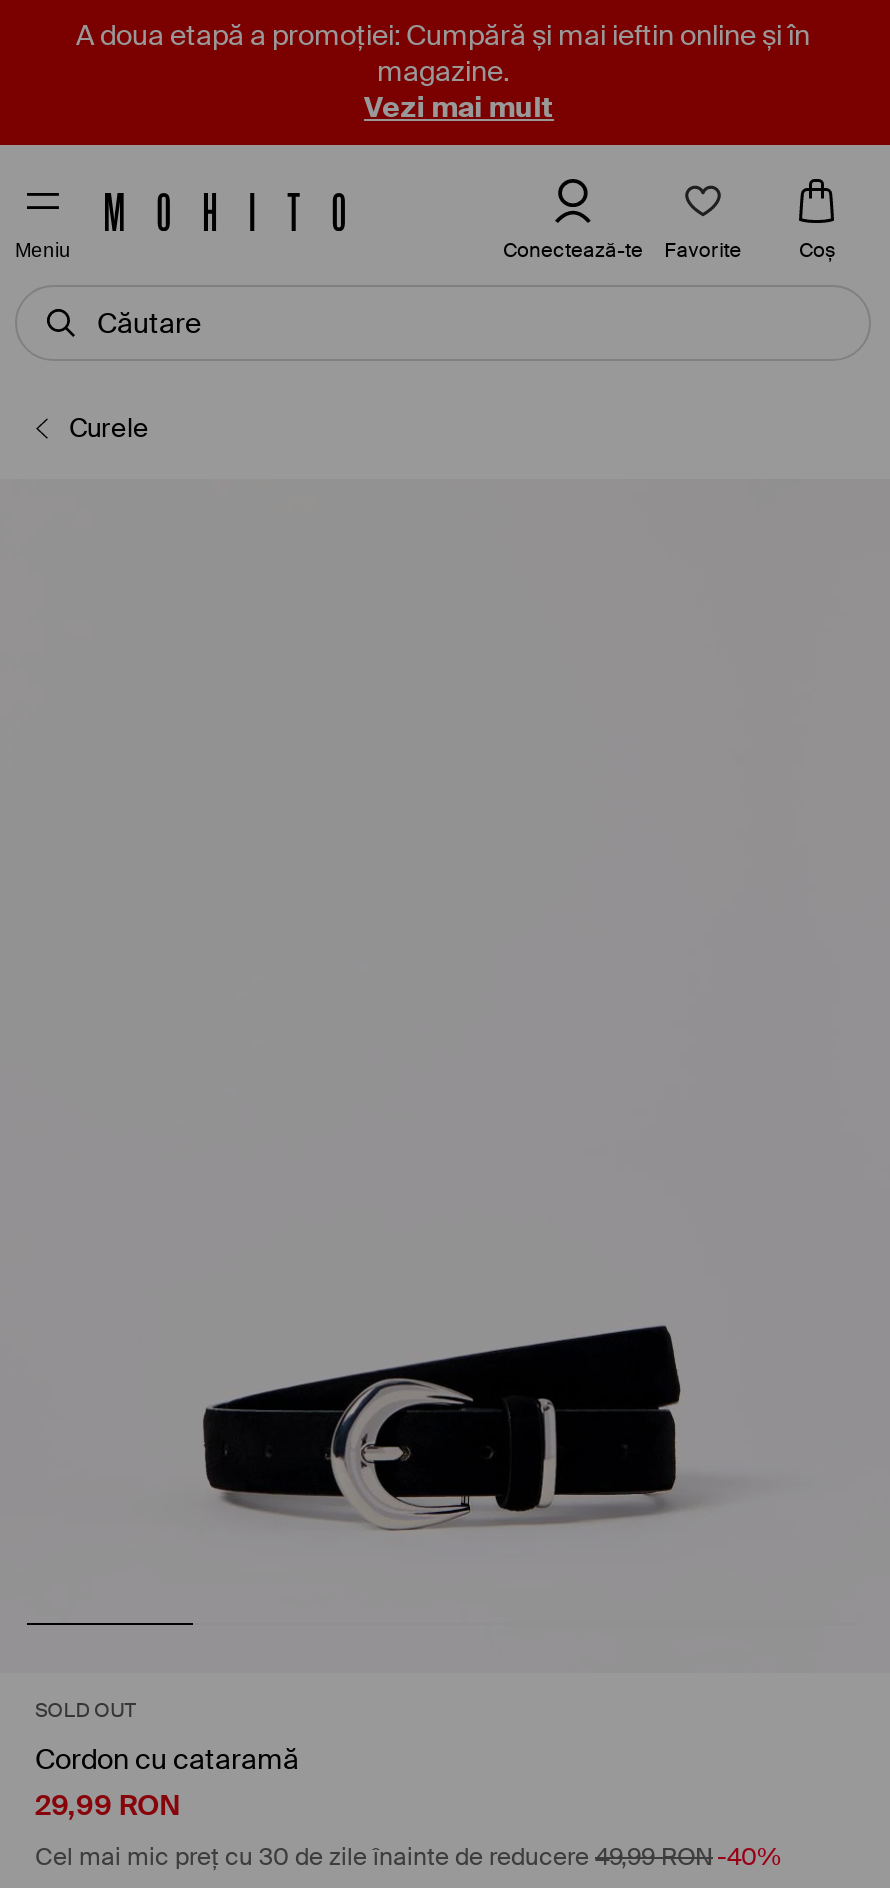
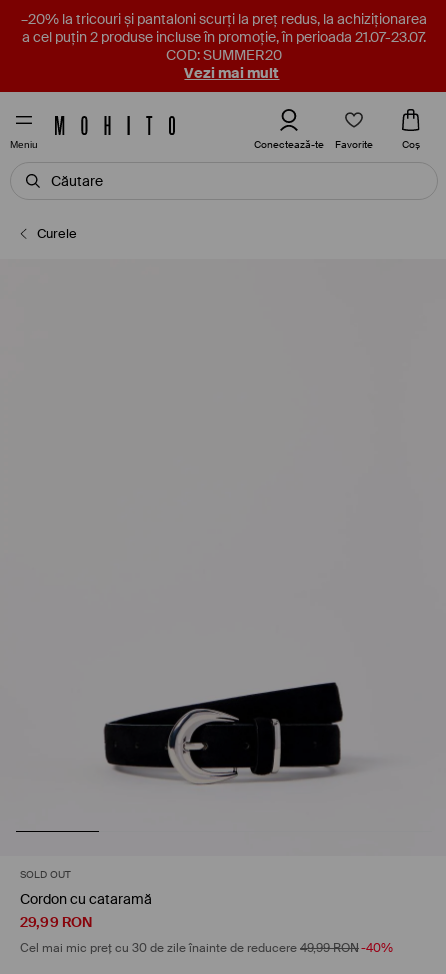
[76,17,810,89] A doua etapă a promoției: Cumpără și mai ieftin online și în | magazine. -> [21,10,427,64] –20% la tricouri și pantaloni scurți la preț redus, la achiziționarea | a cel puțin 2 produse incluse în promoție, în perioada 21.07-23.07. | COD: SUMMER20

